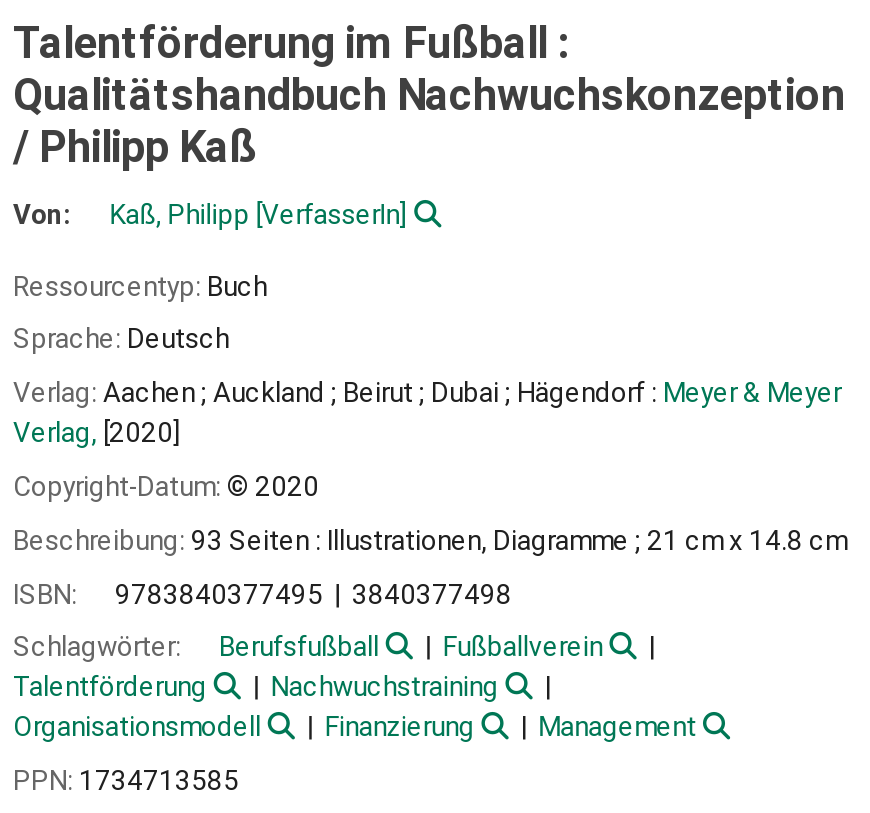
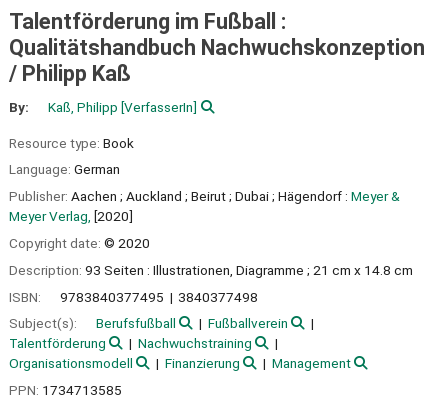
[13,197,71,229] Von: -> [9,99,29,115] By:
[13,269,267,301] Ressourcentyp: Buch -> [9,134,134,150] Resource type: Book
[13,323,229,355] Sprache: Deutsch -> [9,161,120,177] Language: German
[13,376,841,448] Verlag: Aachen ; Auckland ; Beirut ; Dubai ; Hägendorf : Meyer & Meyer | Verlag, [2020] -> [9,188,400,224] Publisher: Aachen ; Auckland ; Beirut ; Dubai ; Hägendorf : Meyer & | Meyer Verlag, [2020]
[13,470,319,502] Copyright-Datum: © 2020 -> [9,235,150,251] Copyright date: © 2020
[13,523,847,555] Beschreibung: 93 Seiten : Illustrationen, Diagramme ; 21 cm x 14.8 cm -> [9,262,413,278] Description: 93 Seiten : Illustrationen, Diagramme ; 21 cm x 14.8 cm
[13,631,187,663] Schlagwörter: -> [9,315,80,331] Subject(s):

